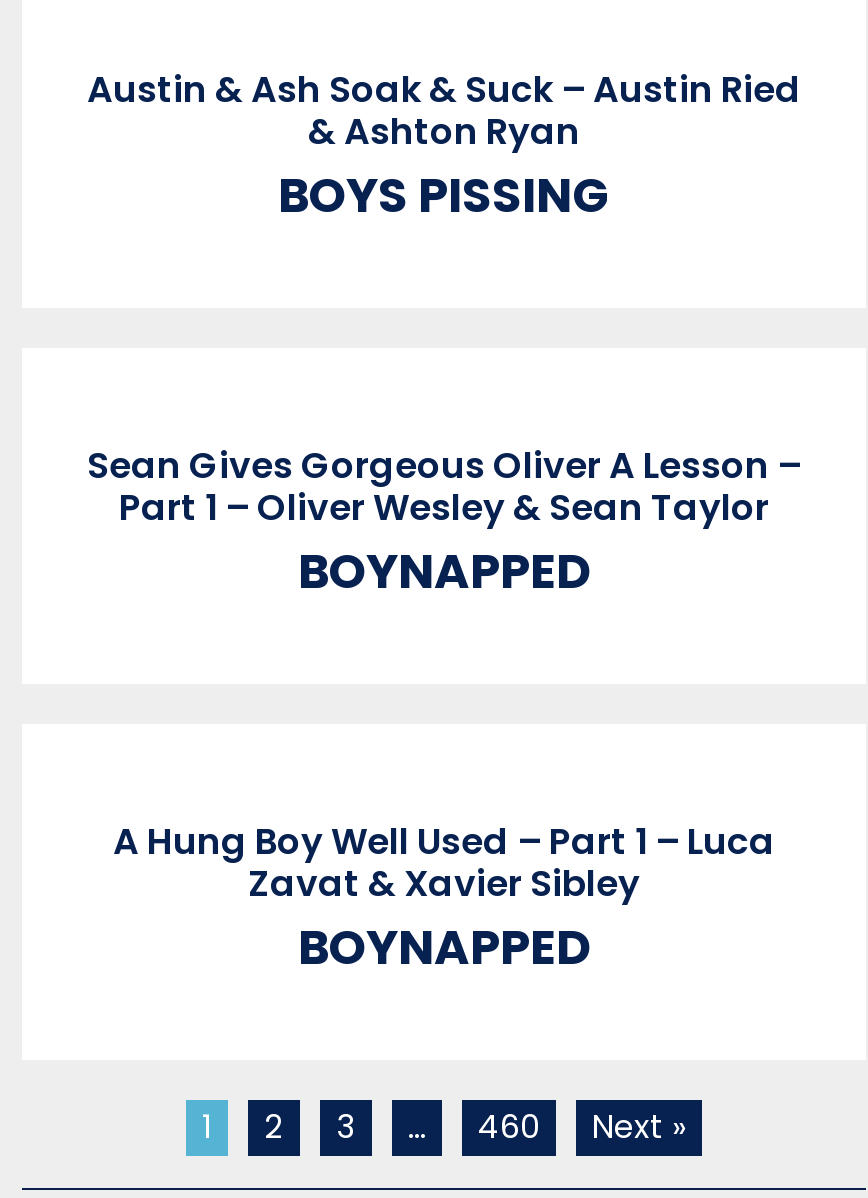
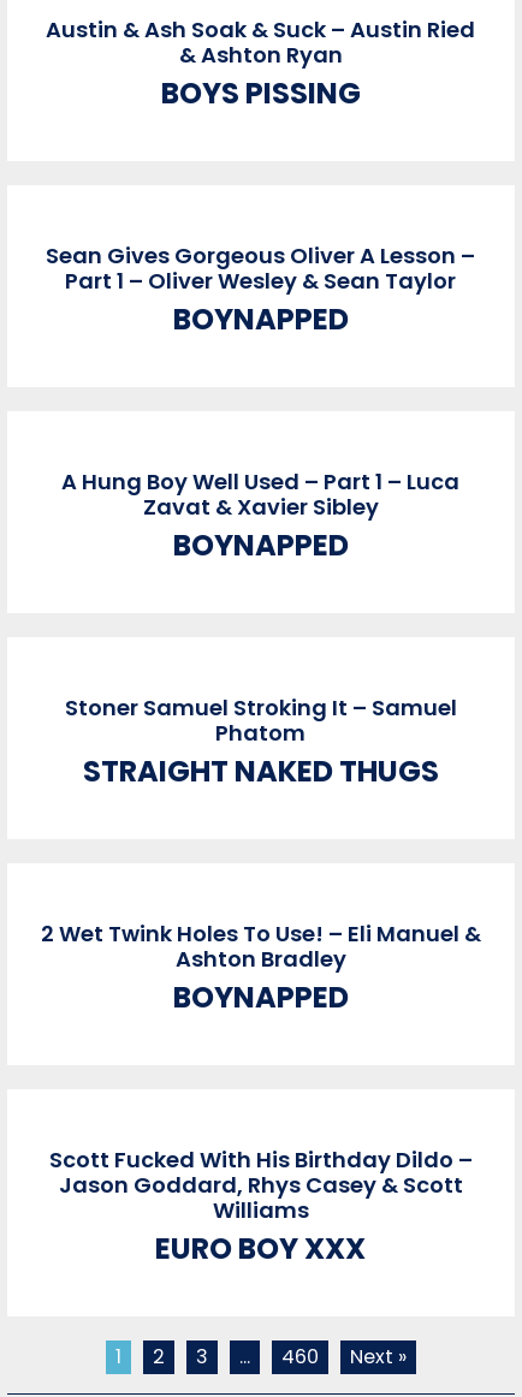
none -> [41,919,481,1017] 2 Wet Twink Holes To Use! – Eli Manuel & | Ashton Bradley | BOYNAPPED
none -> [49,1145,473,1269] Scott Fucked With His Birthday Dildo – | Jason Goddard, Rhys Casey & Scott | Williams | EURO BOY XXX
none -> [65,693,457,791] Stoner Samuel Stroking It – Samuel | Phatom | STRAIGHT NAKED THUGS

